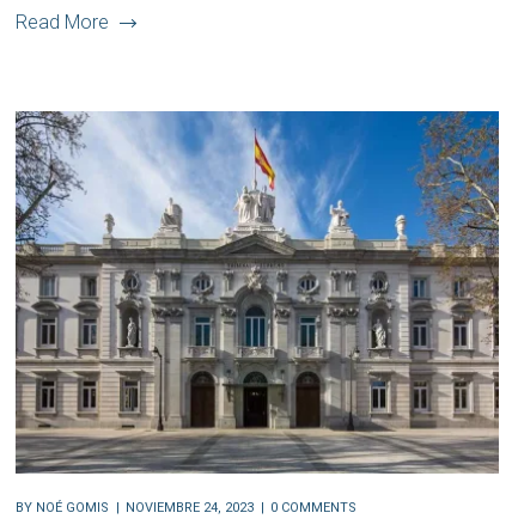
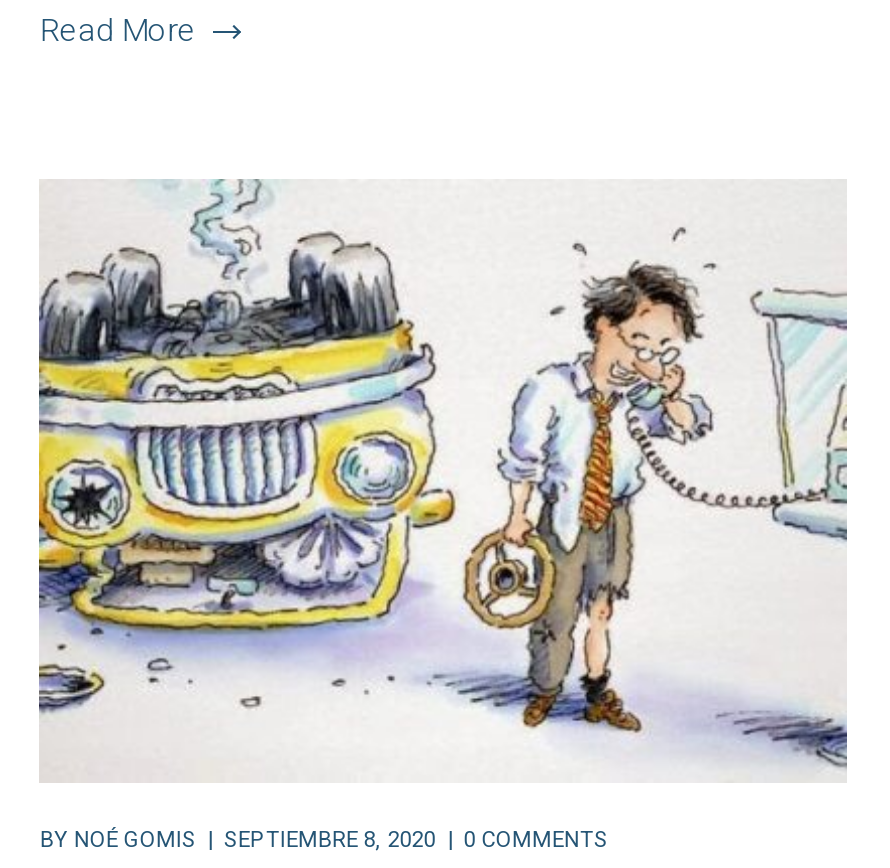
[14,110,500,515] [image] | BY NOÉ GOMIS NOVIEMBRE 24, 2023 0 COMMENTS -> [37,178,849,853] [image] | BY NOÉ GOMIS SEPTIEMBRE 8, 2020 0 COMMENTS

